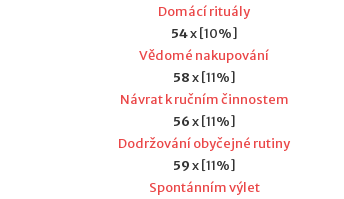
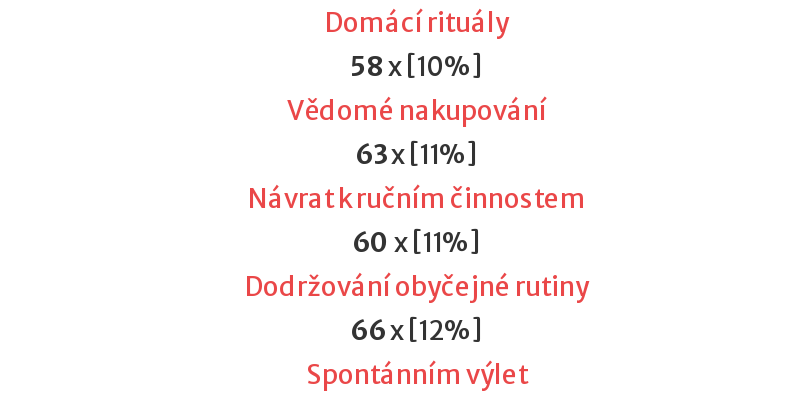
[170,25,237,42] 54 x [10%] -> [350,49,484,83] 58 x [10%]
[172,69,235,86] 58x [11%] -> [355,137,479,171] 63x [11%]
[172,113,235,130] 56 x [11%] -> [352,225,482,259] 60 x [11%]
[172,157,235,174] 59x [11%] -> [350,313,484,347] 66x [12%]

